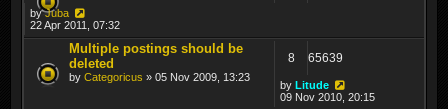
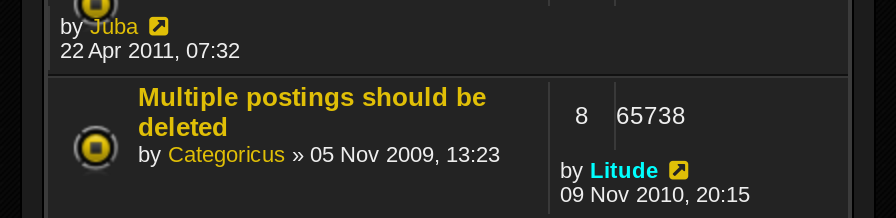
[287,51,343,65] 8 65639 -> [575,101,686,129] 8 65738

